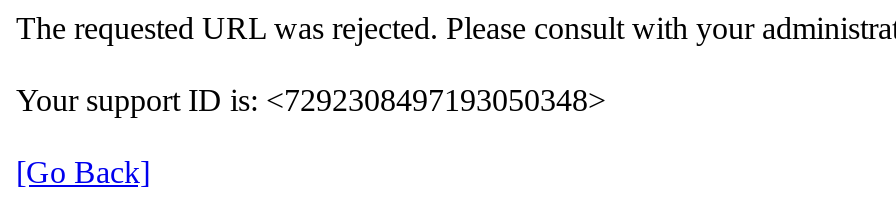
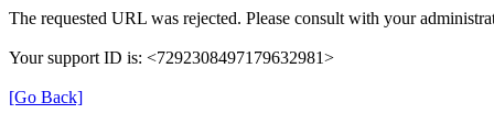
[16,83,606,117] Your support ID is: <7292308497193050348> -> [9,48,334,67] Your support ID is: <7292308497179632981>

